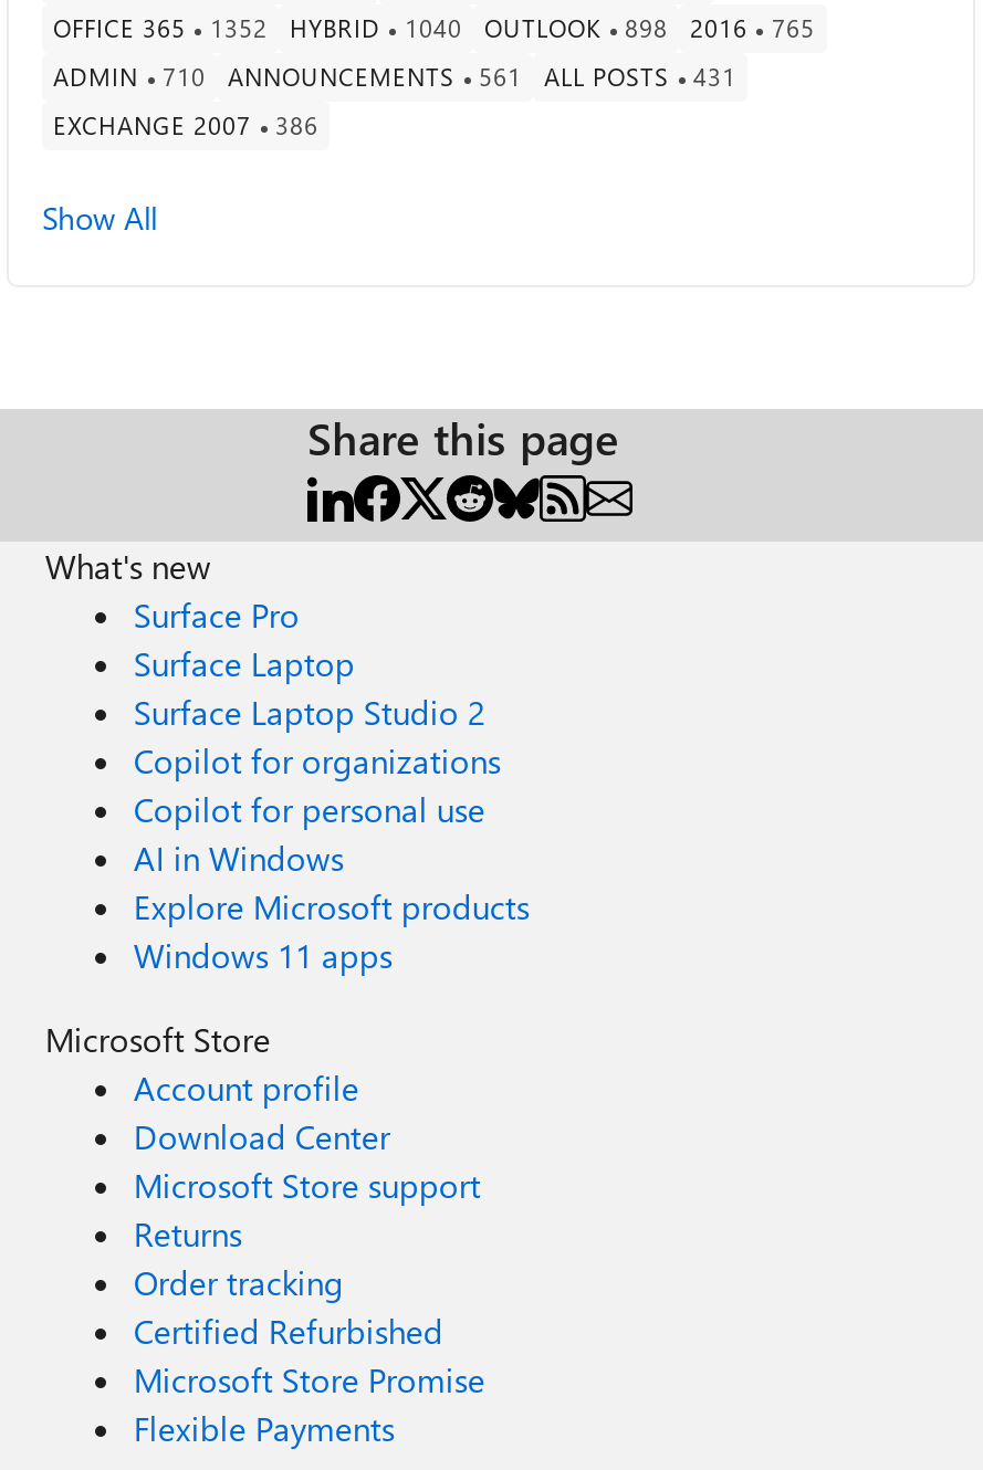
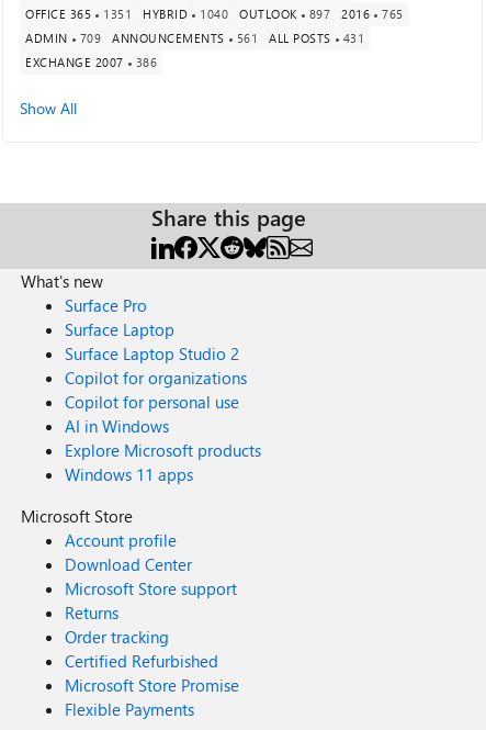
[210,11,268,44] 1352 -> [103,5,132,22] 1351
[625,11,668,44] 898 -> [309,5,330,22] 897
[53,60,736,93] ADMIN 710 ANNOUNCEMENTS 561 ALL POSTS 431 -> [25,30,364,46] ADMIN 709 ANNOUNCEMENTS 561 ALL POSTS 431

